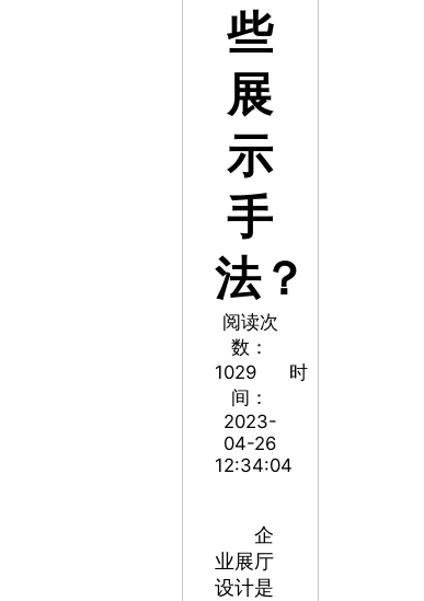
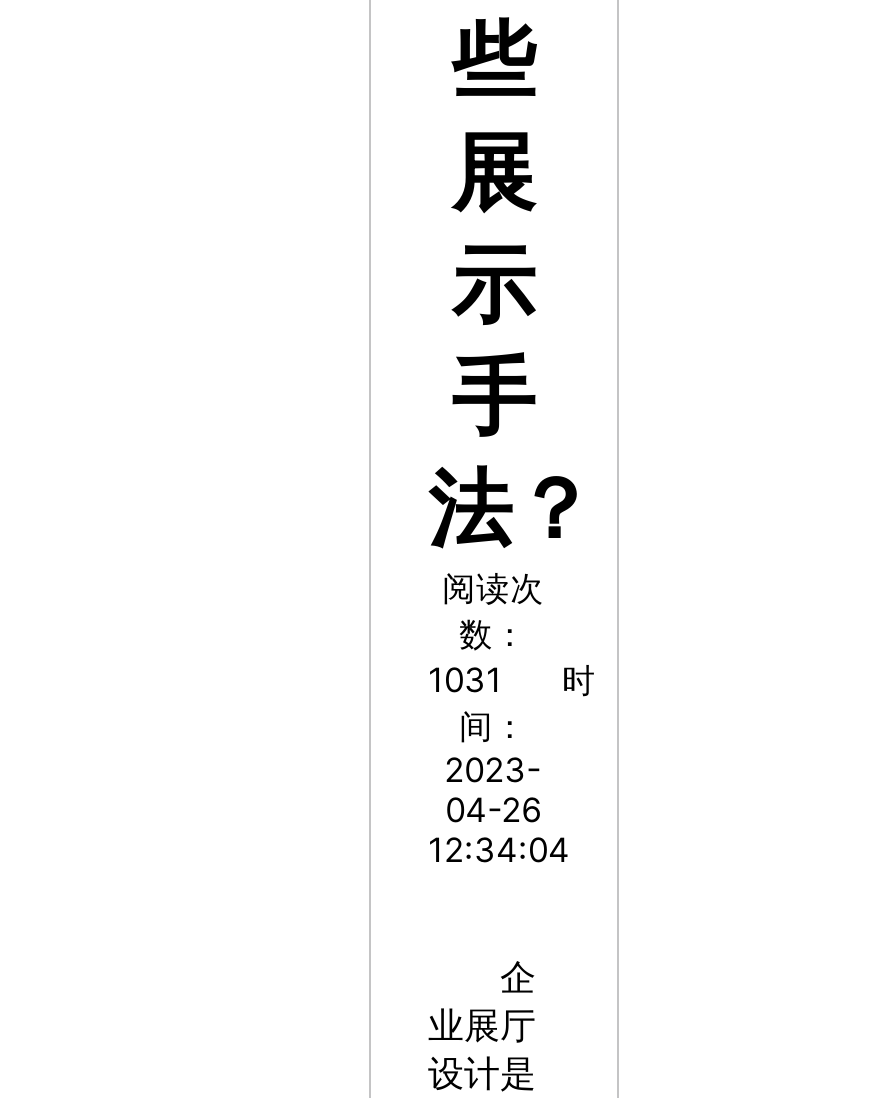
[214,361,307,383] 1029 时 -> [428,659,596,699] 1031 时

